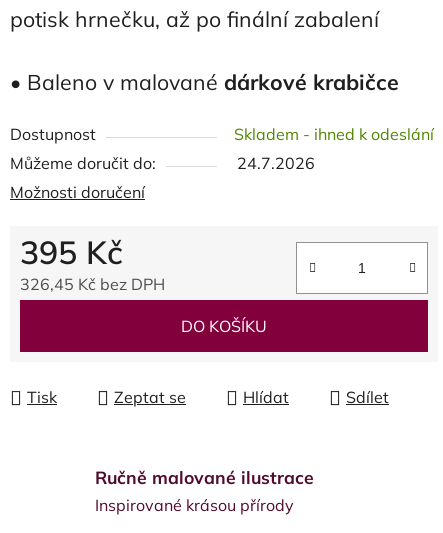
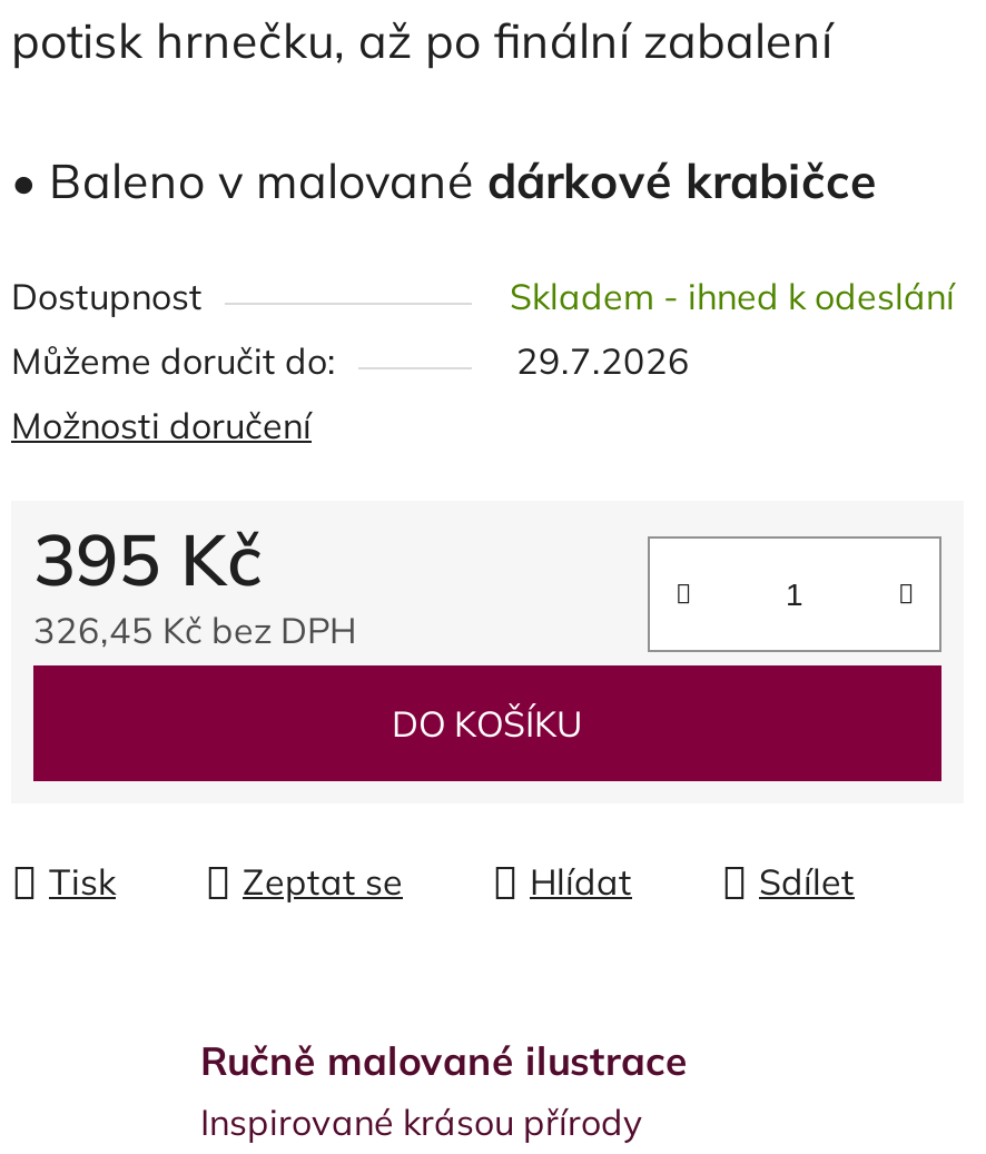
[237,153,315,173] 24.7.2026 -> [516,338,690,383] 29.7.2026

